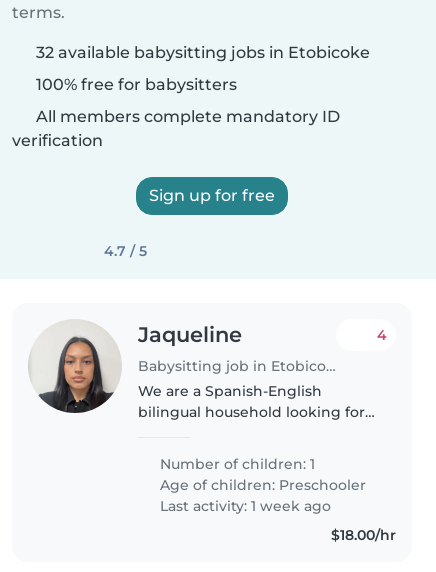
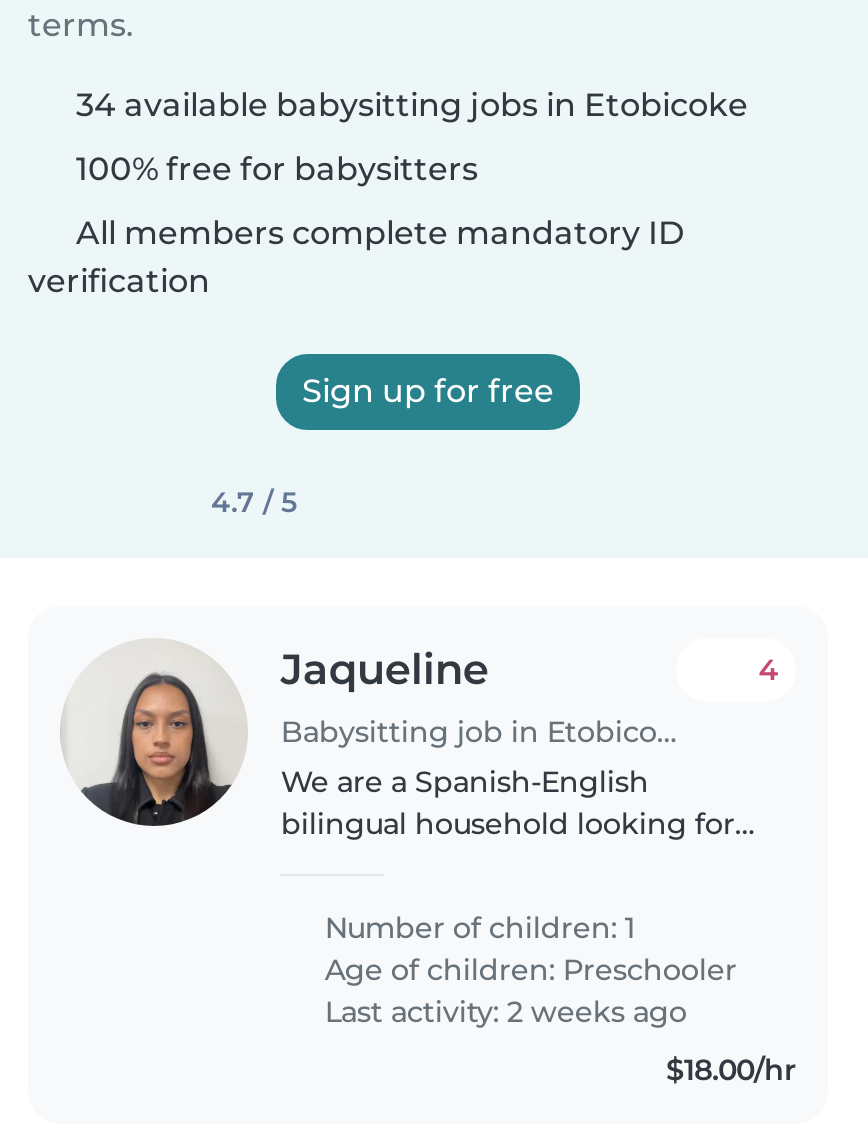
[36,43,370,62] 32 available babysitting jobs in Etobicoke -> [76,86,748,124] 34 available babysitting jobs in Etobicoke
[156,497,331,515] Last activity: 1 week ago -> [317,994,687,1030] Last activity: 2 weeks ago

